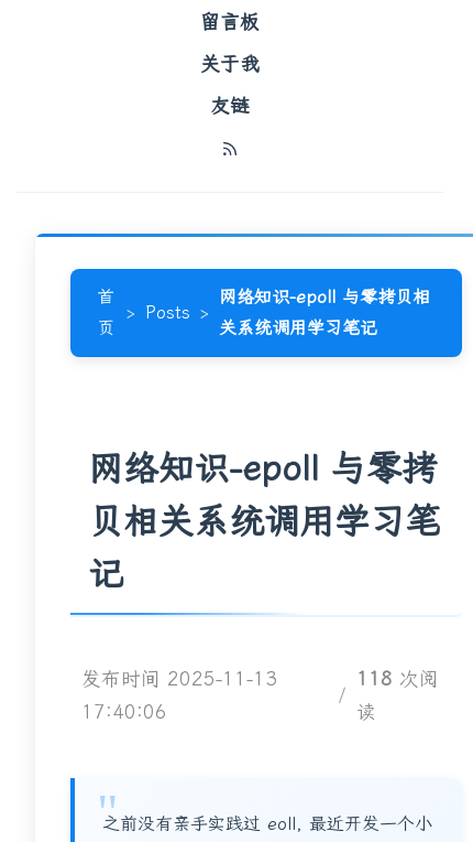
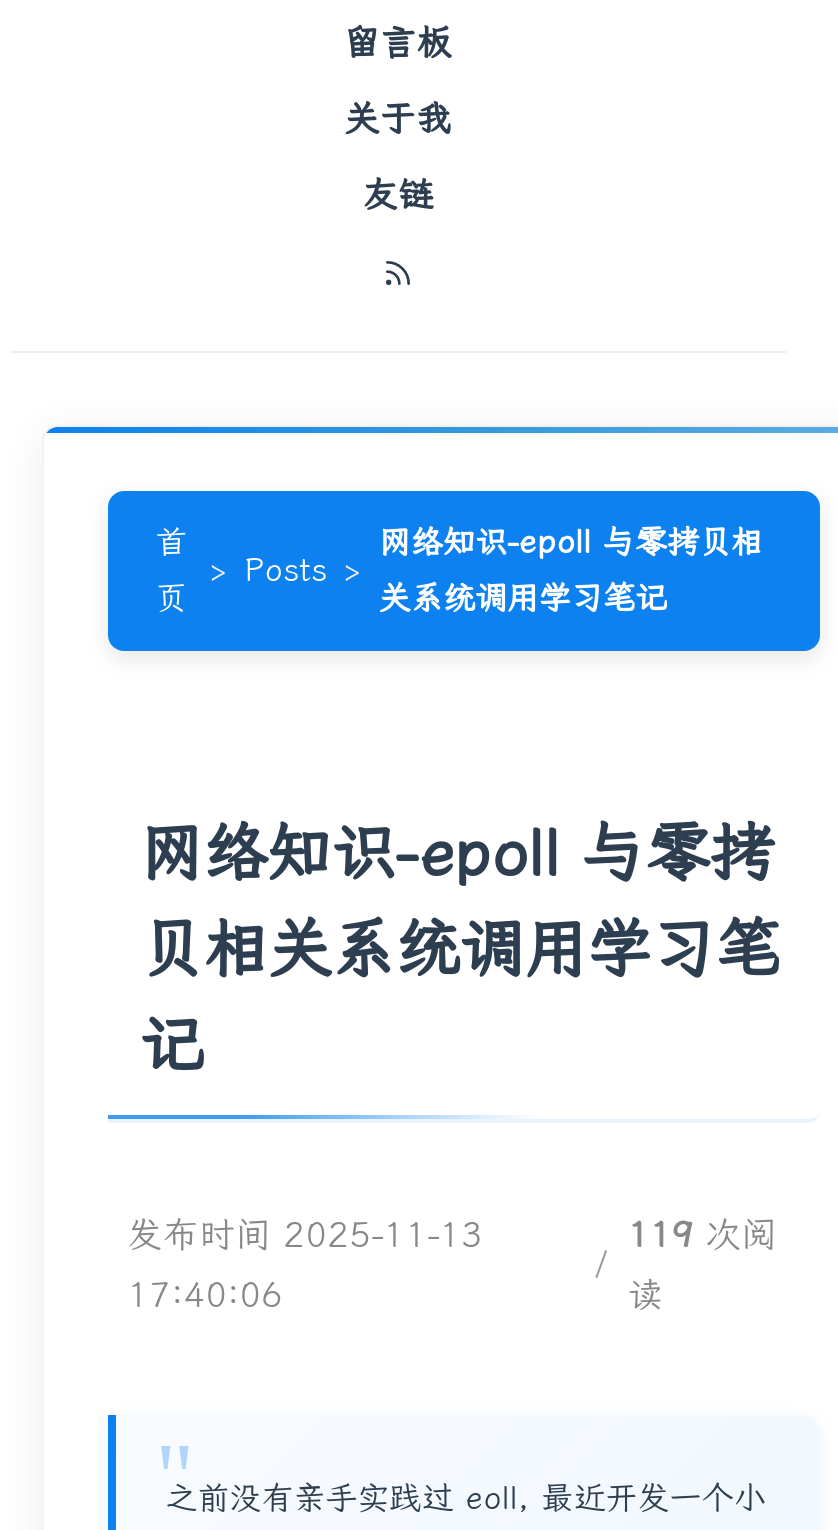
[356,667,439,691] 118次阅 -> [627,1214,777,1256] 119次阅

